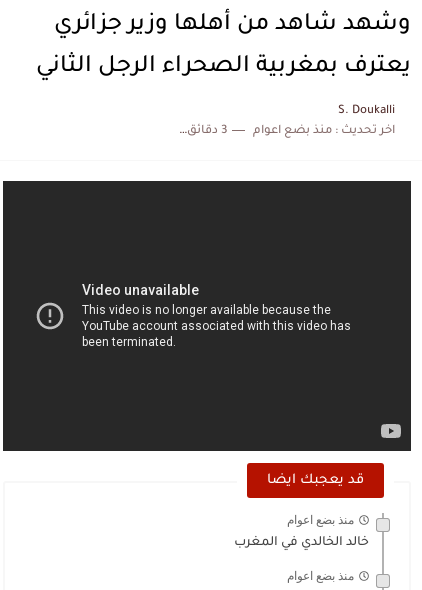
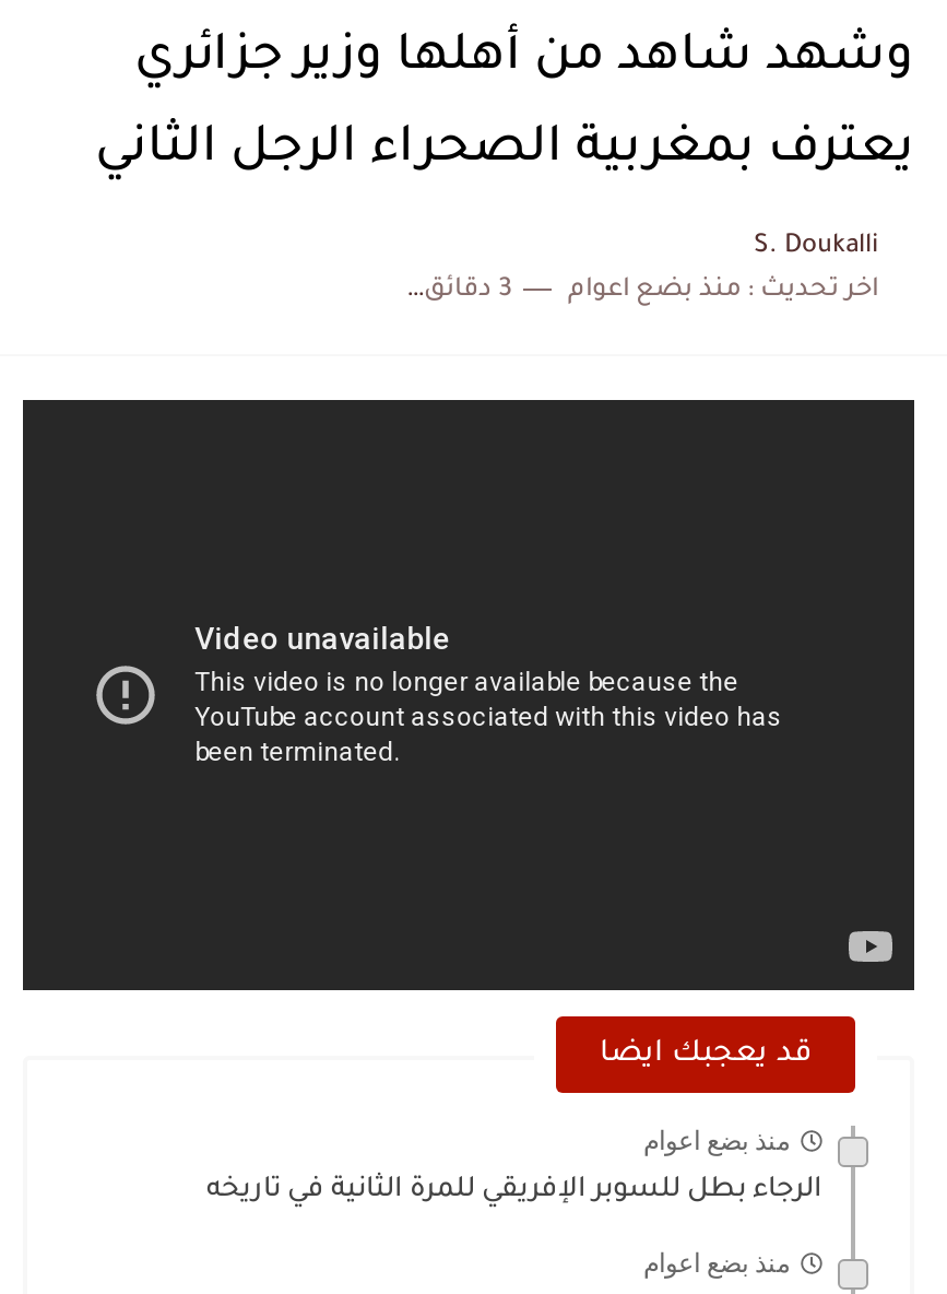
[234,536,369,550] خالد الخالدي في المغرب -> [206,1176,822,1207] الرجاء بطل للسوبر الإفريقي للمرة الثانية في تاريخه

